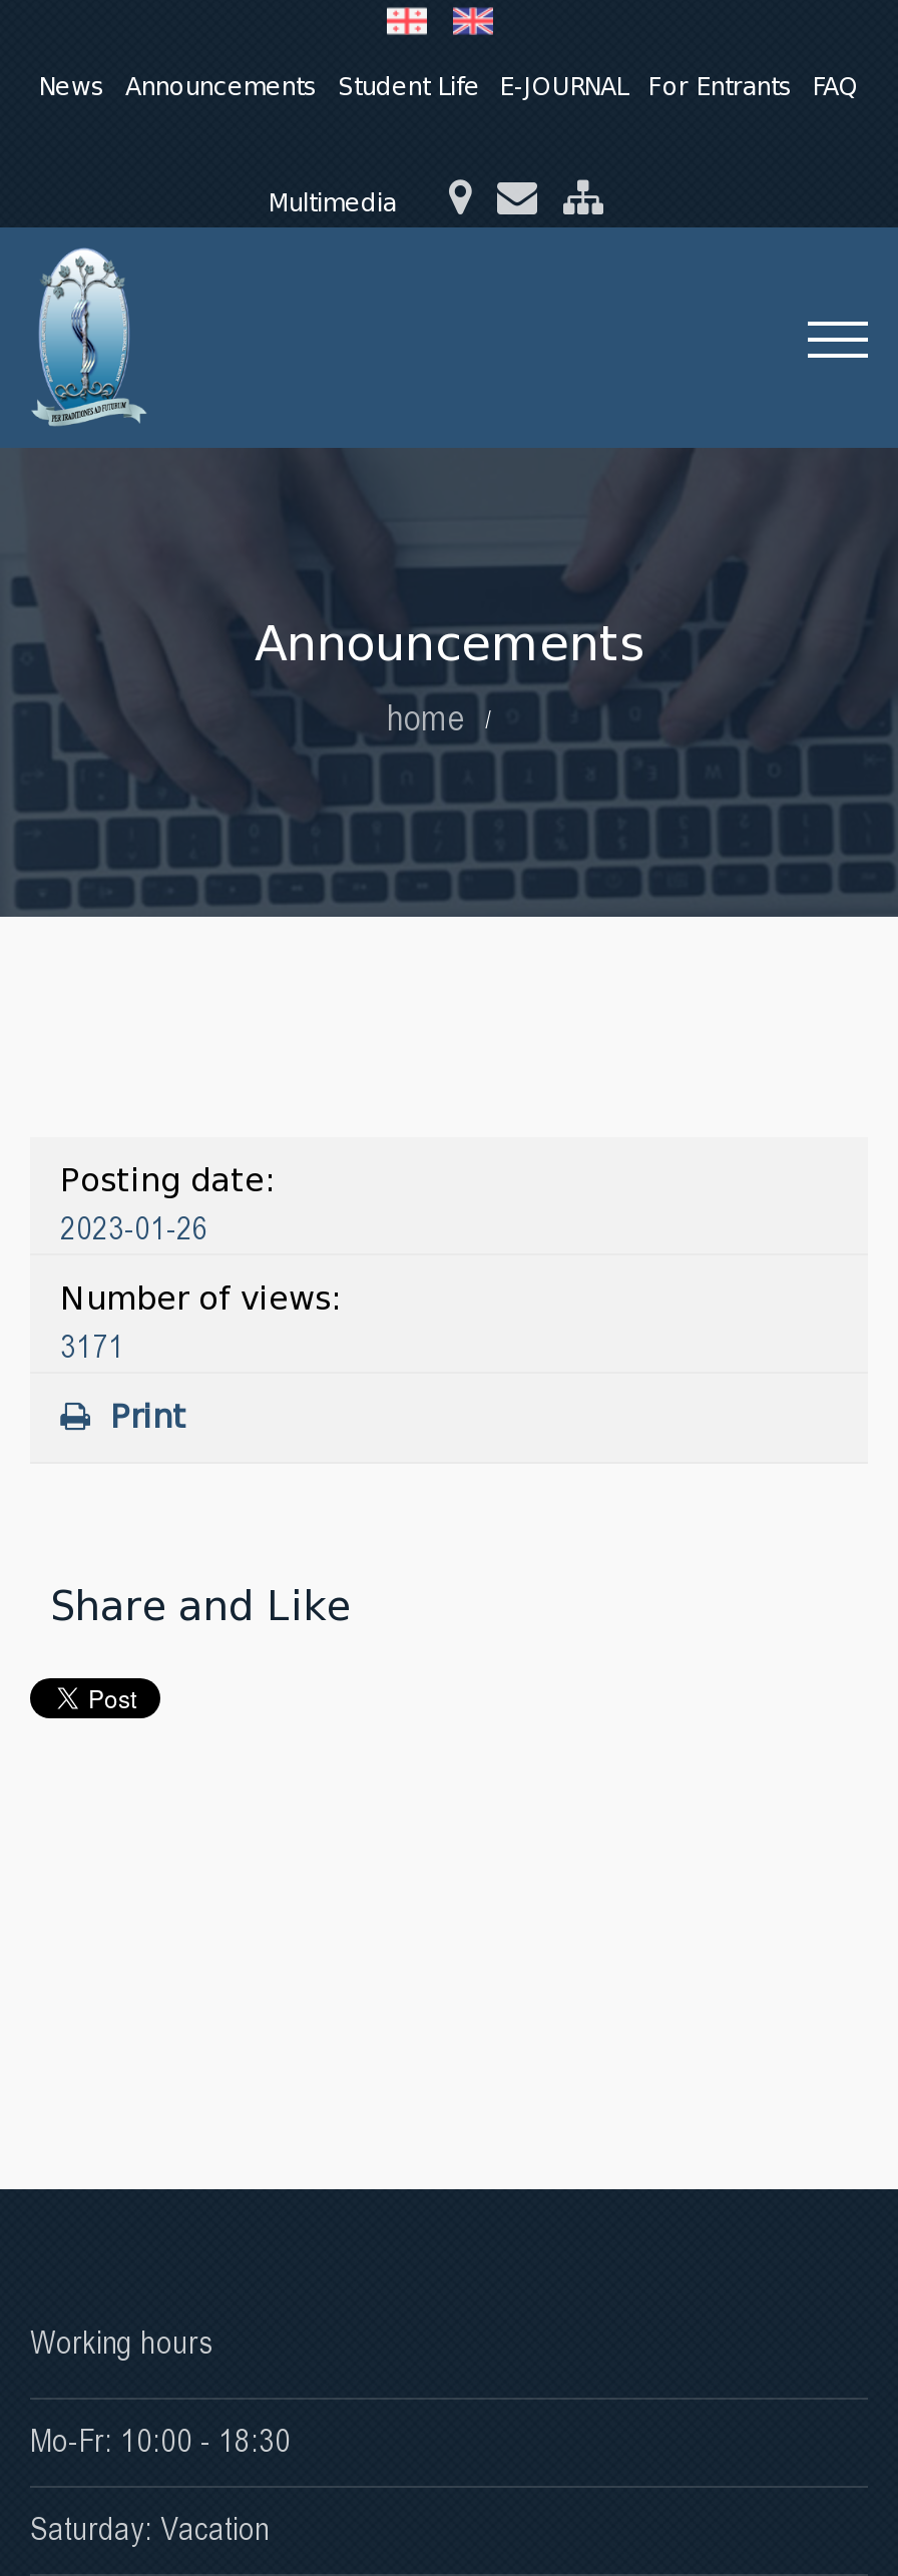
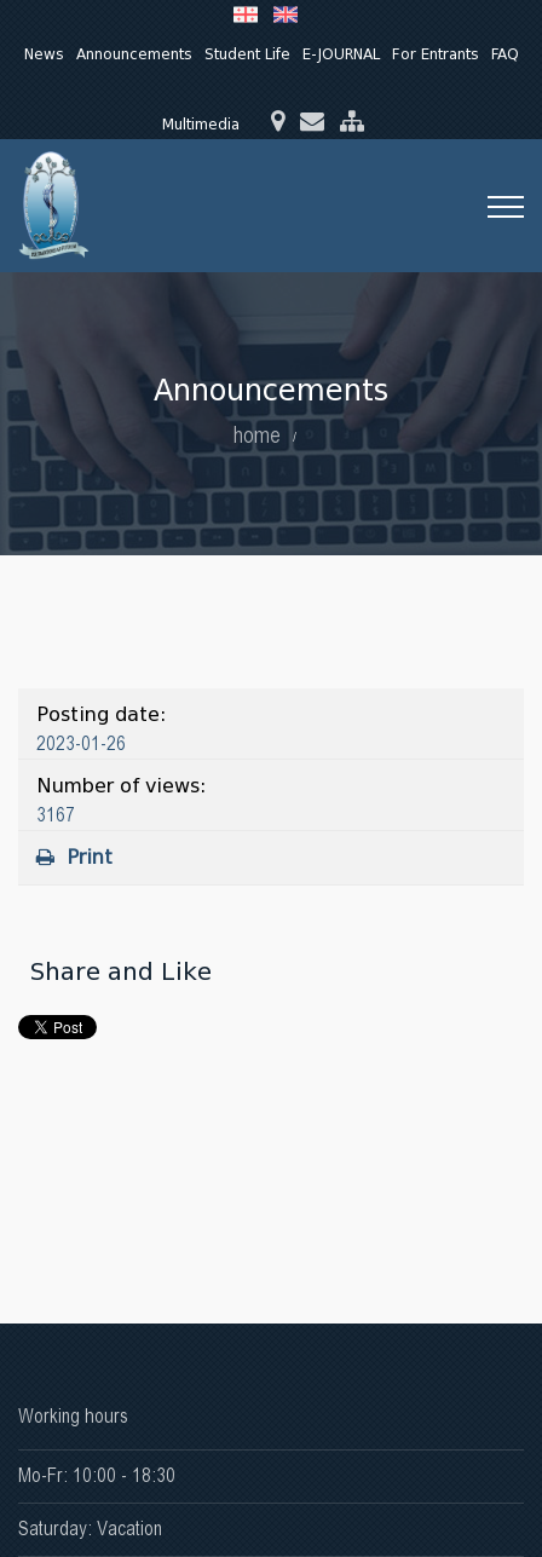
[60,1328,124,1366] 3171 -> [36,803,75,826] 3167

